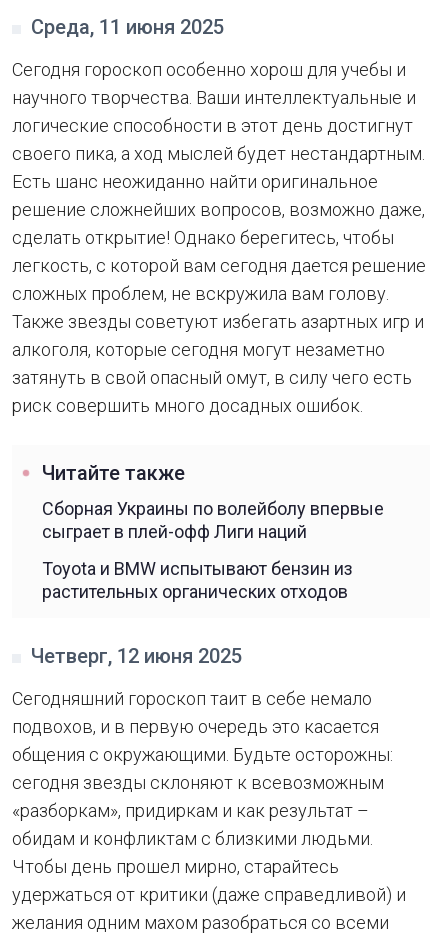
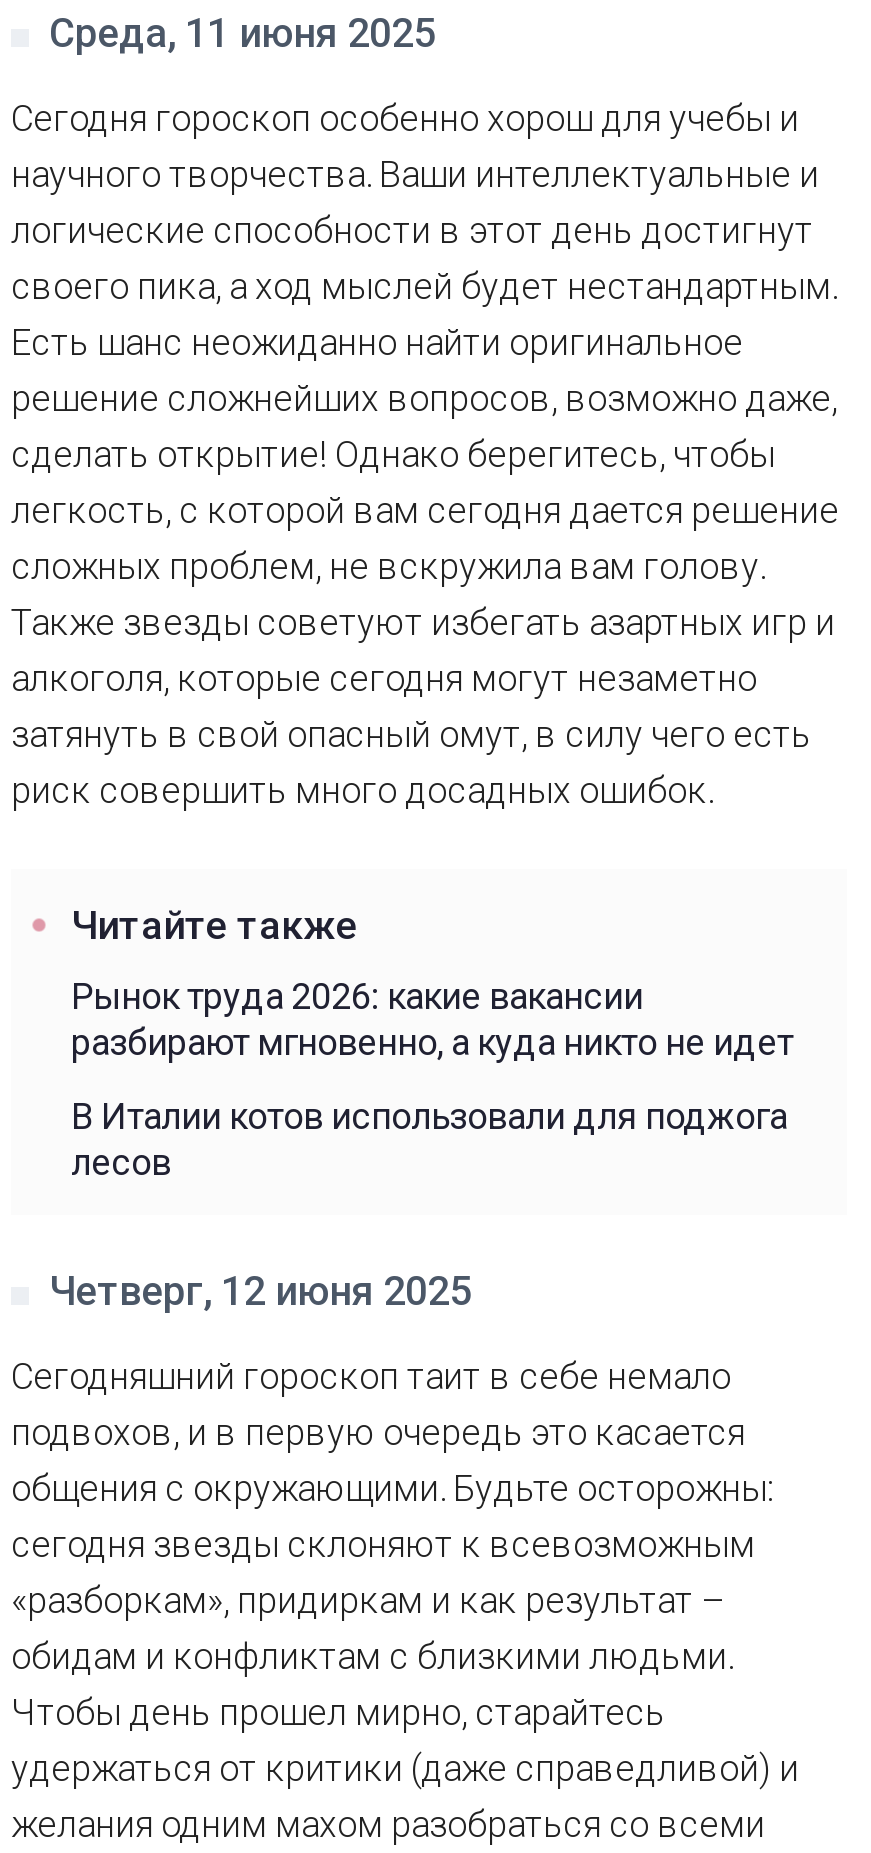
[42,498,384,542] Сборная Украины по волейболу впервые | сыграет в плей-офф Лиги наций -> [71,976,793,1064] Рынок труда 2026: какие вакансии | разбирают мгновенно, а куда никто не идет
[42,558,353,602] Toyota и BMW испытывают бензин из | растительных органических отходов -> [71,1096,787,1184] В Италии котов использовали для поджога | лесов

